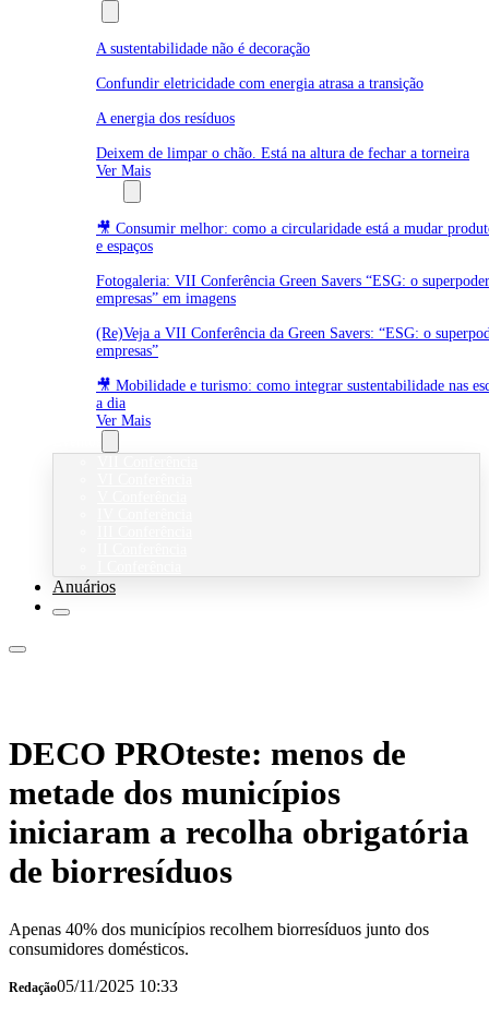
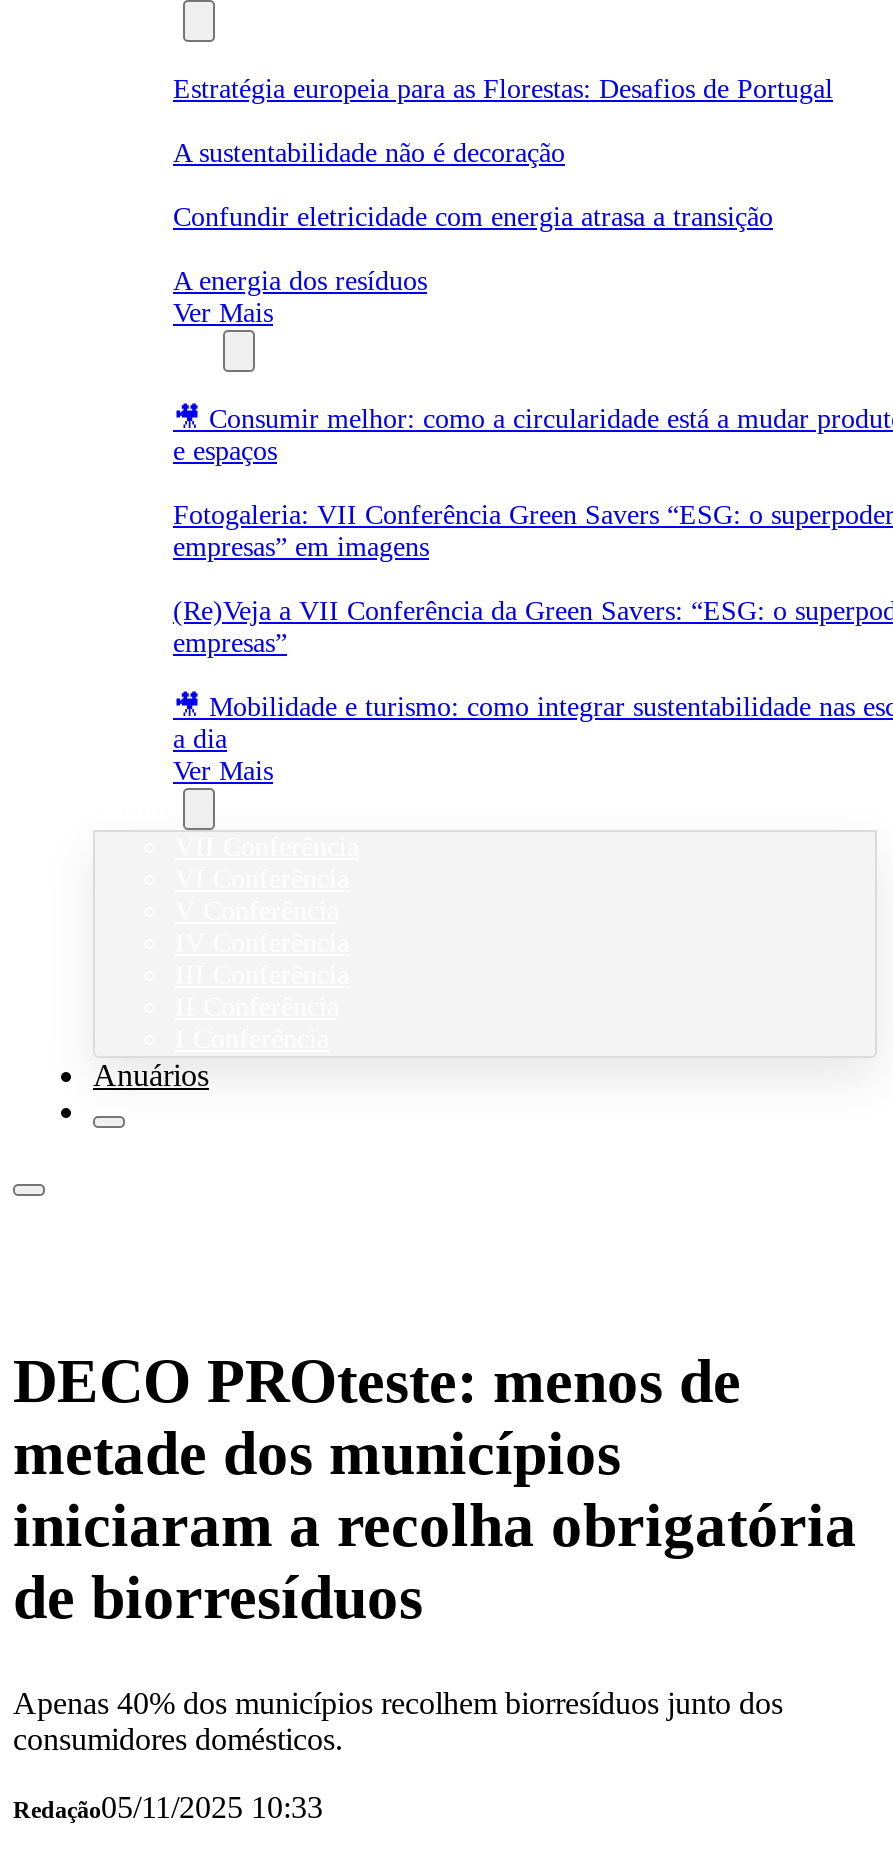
none -> [173,73,833,103] Estratégia europeia para as Florestas: Desafios de Portugal
moved [96,40,424,126] -> [173,137,773,295]: A sustentabilidade não é decoração | Confundir eletricidade com energia atrasa a transição | A energia dos resíduos
[96,145,469,161] Deixem de limpar o chão. Está na altura de fechar a torneira -> none

